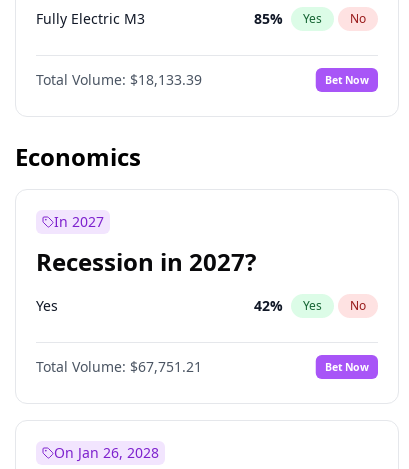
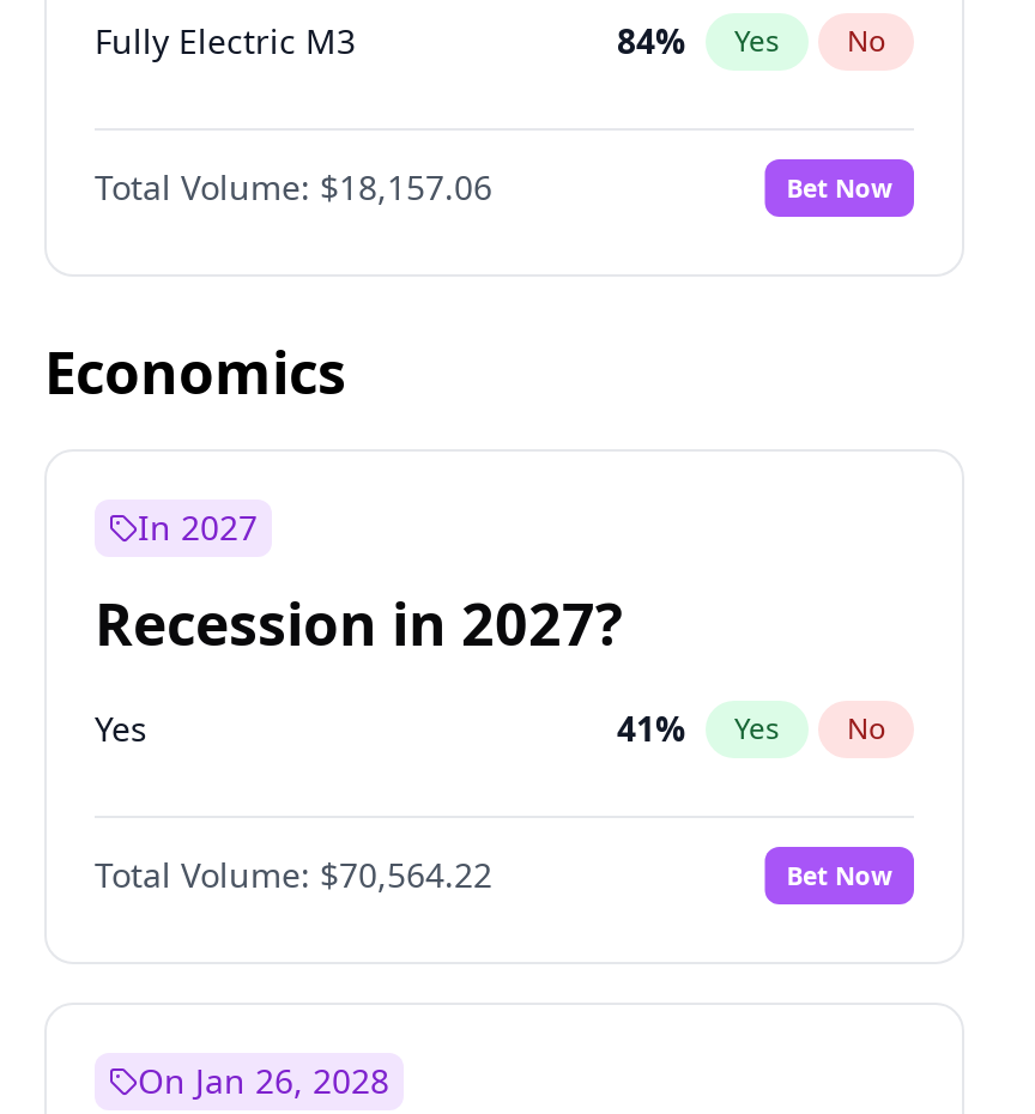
[254,9,366,28] 85% Yes No -> [617,18,885,63] 84% Yes No
[36,70,202,89] Total Volume: $18,133.39 -> [95,164,492,210] Total Volume: $18,157.06
[254,296,366,315] 42% Yes No -> [617,706,885,751] 41% Yes No
[36,357,202,376] Total Volume: $67,751.21 -> [95,852,492,897] Total Volume: $70,564.22

